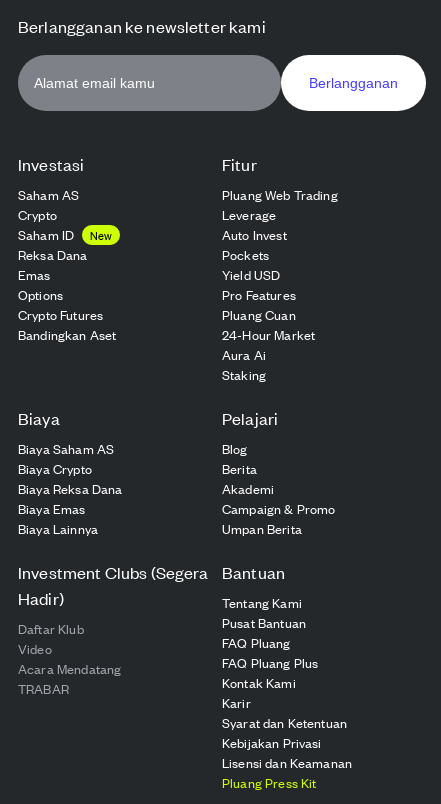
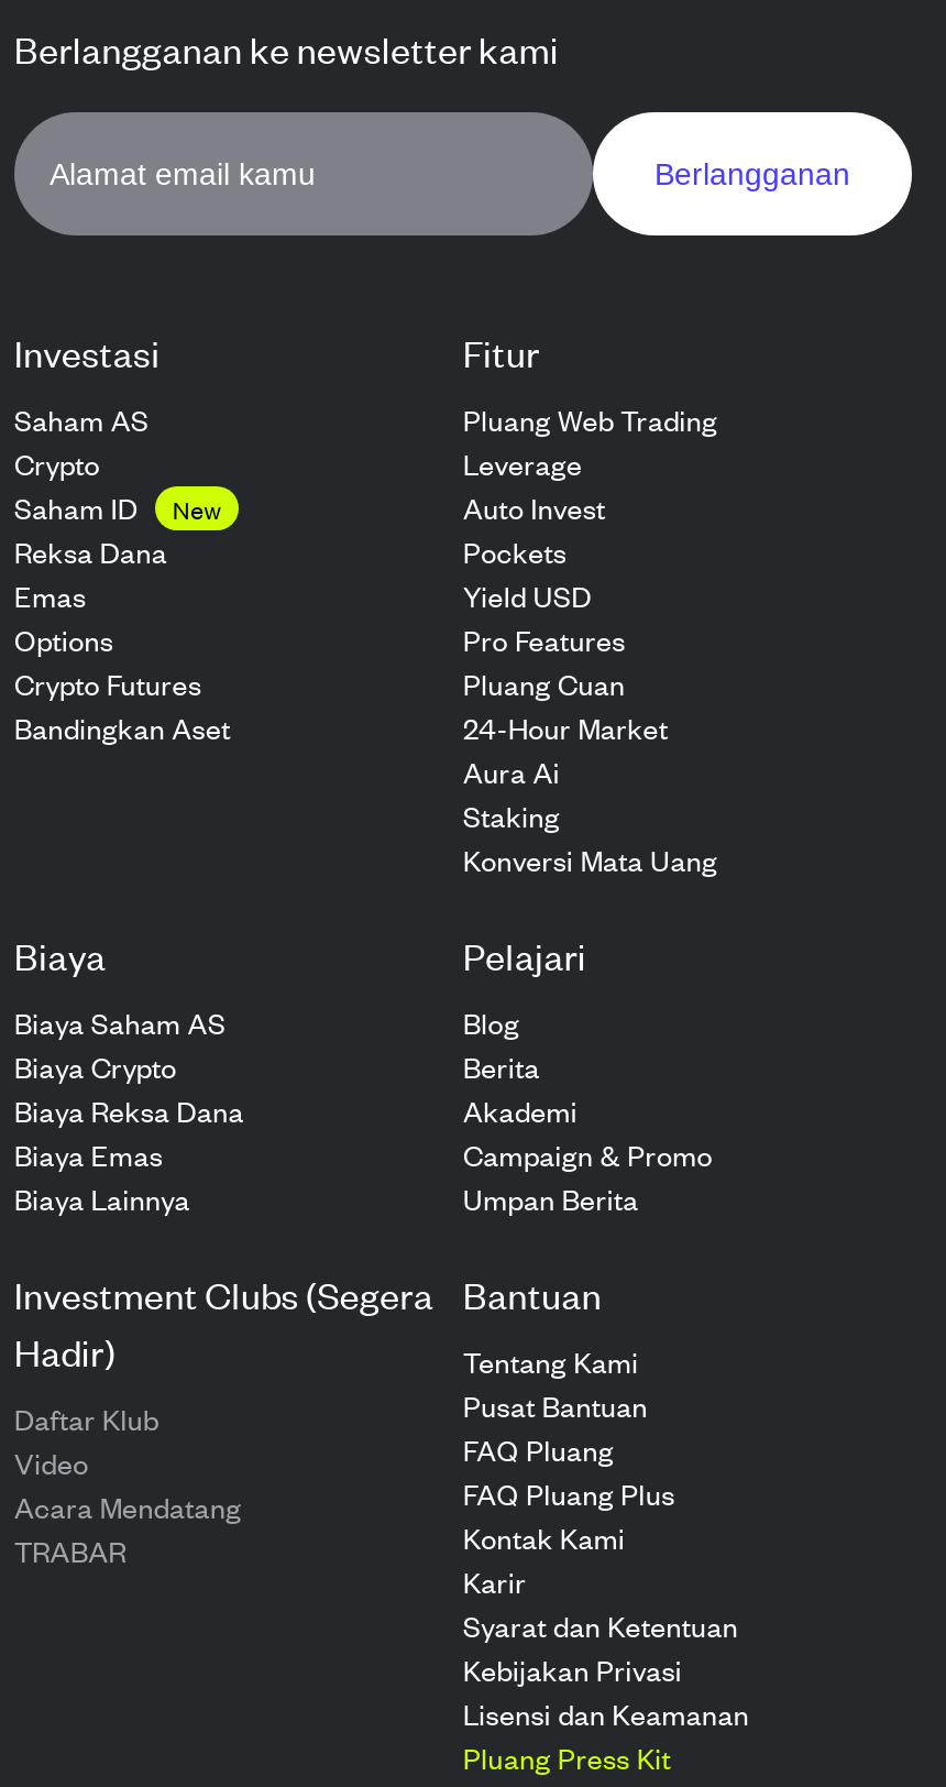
none -> [463,838,718,879] Konversi Mata Uang

